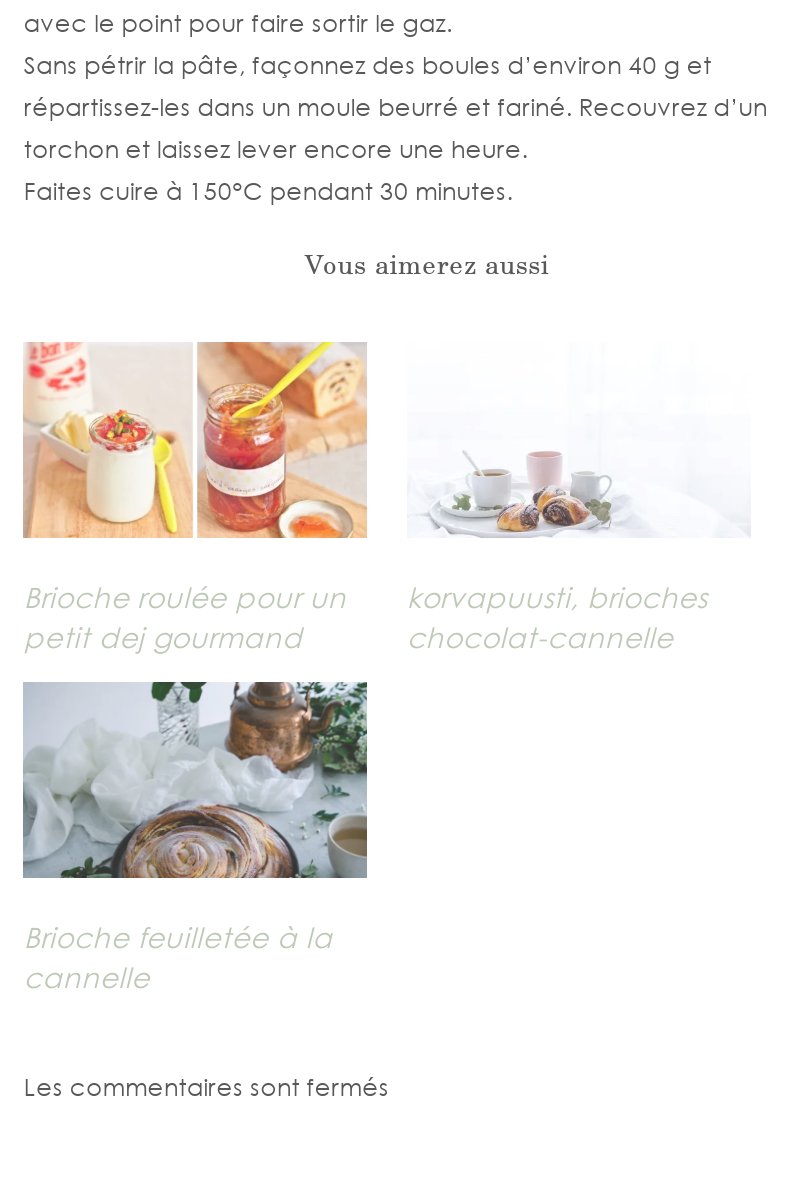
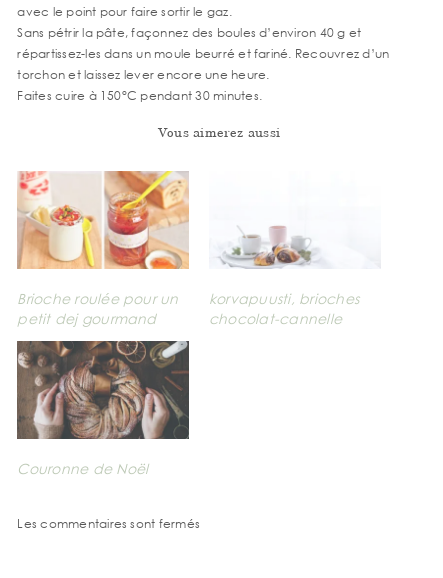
[21,680,369,995] [image] | Brioche feuilletée à la | cannelle -> [16,340,190,477] [image] | Couronne de Noël

